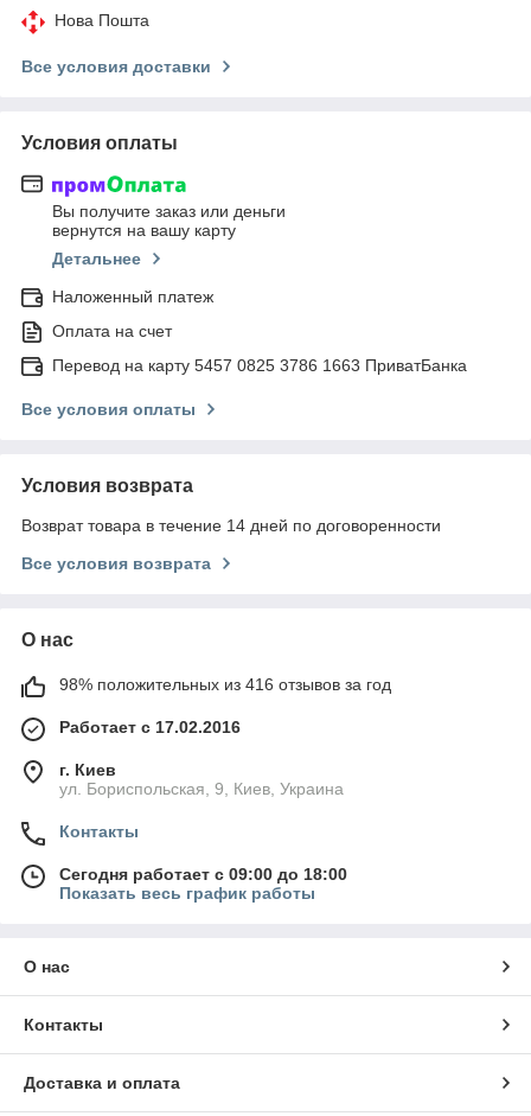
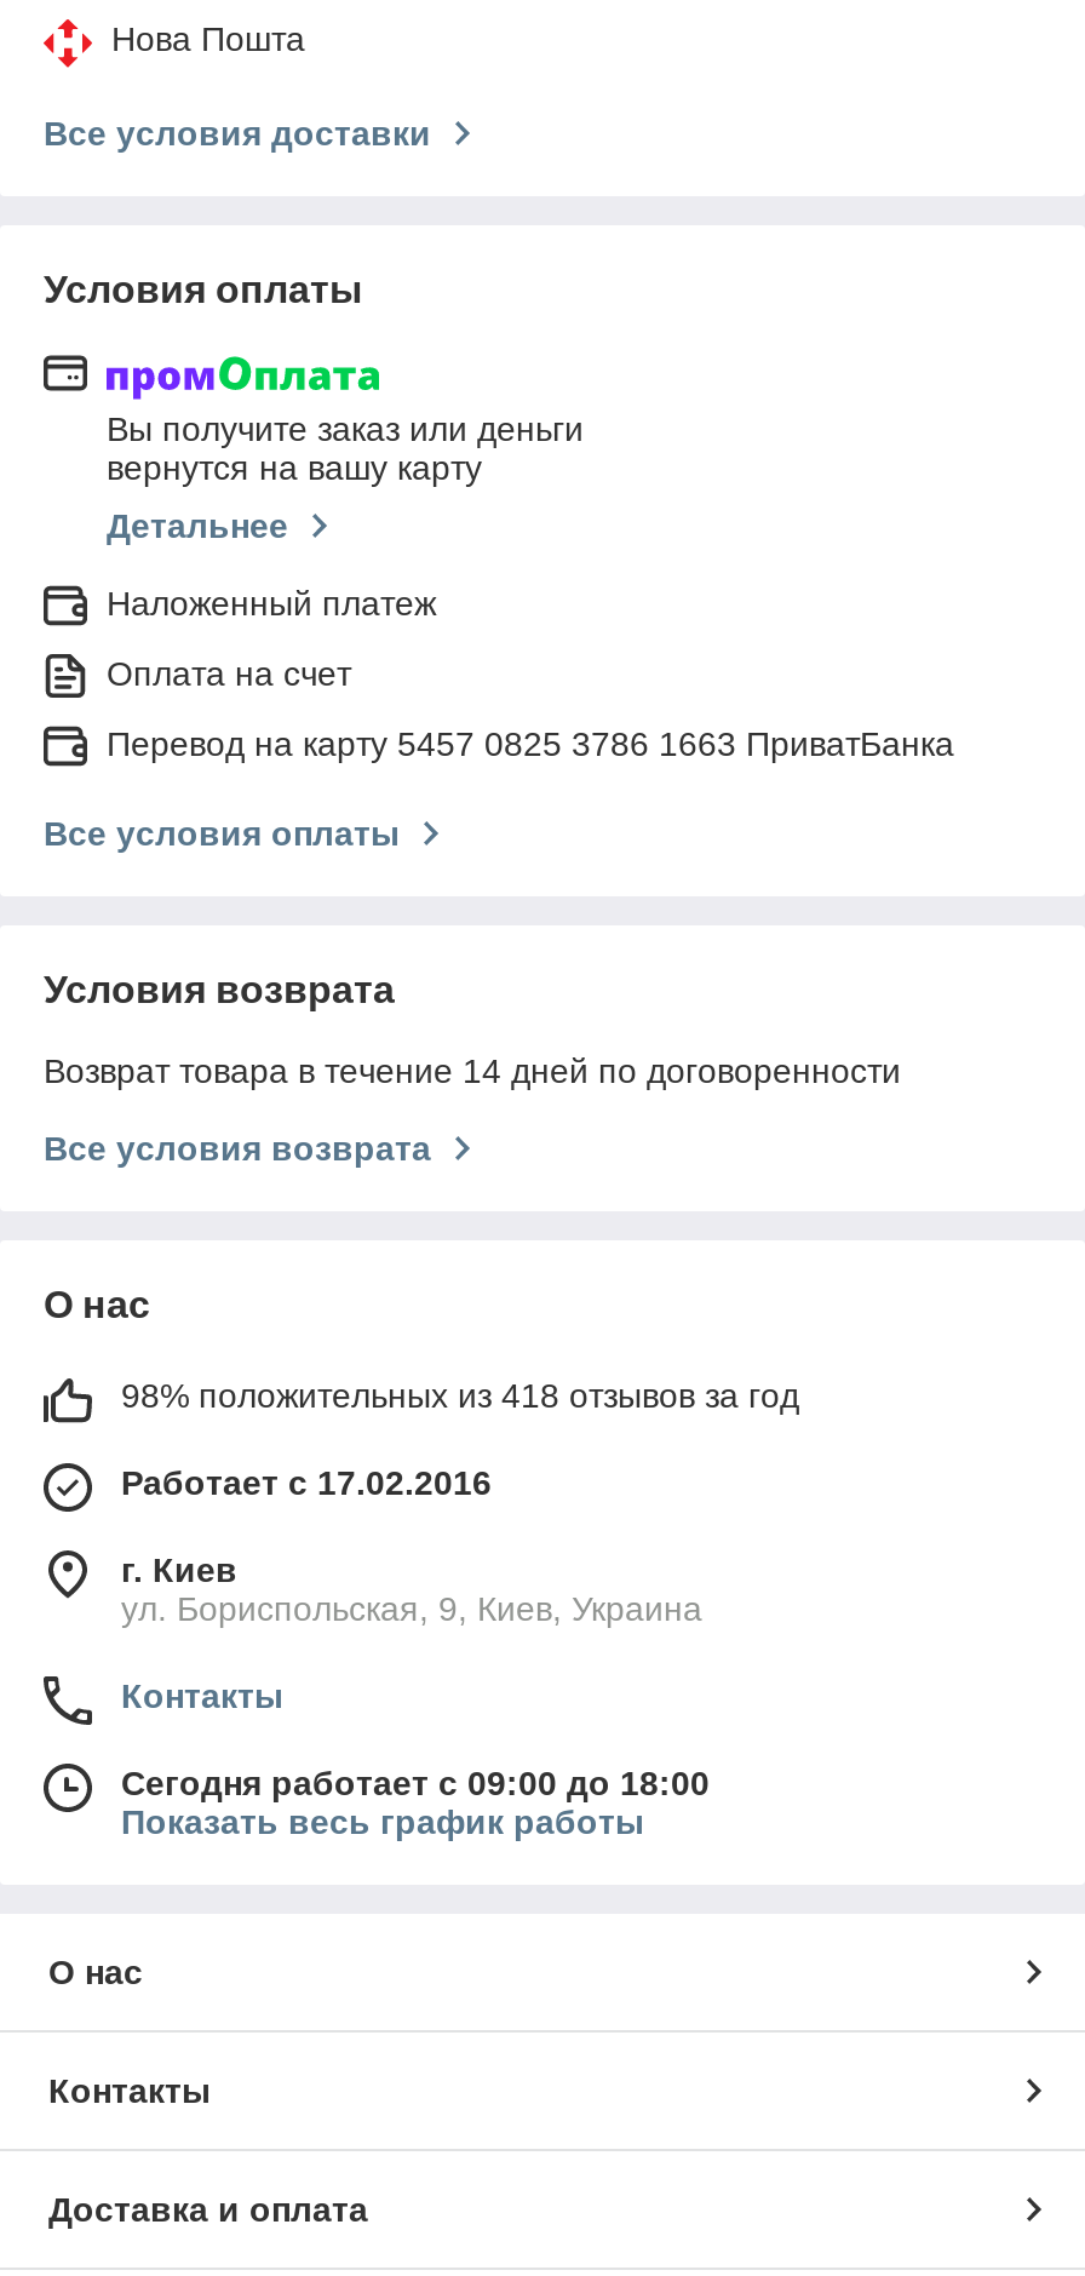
[59,675,391,694] 98% положительных из 416 отзывов за год -> [121,1377,799,1415] 98% положительных из 418 отзывов за год

